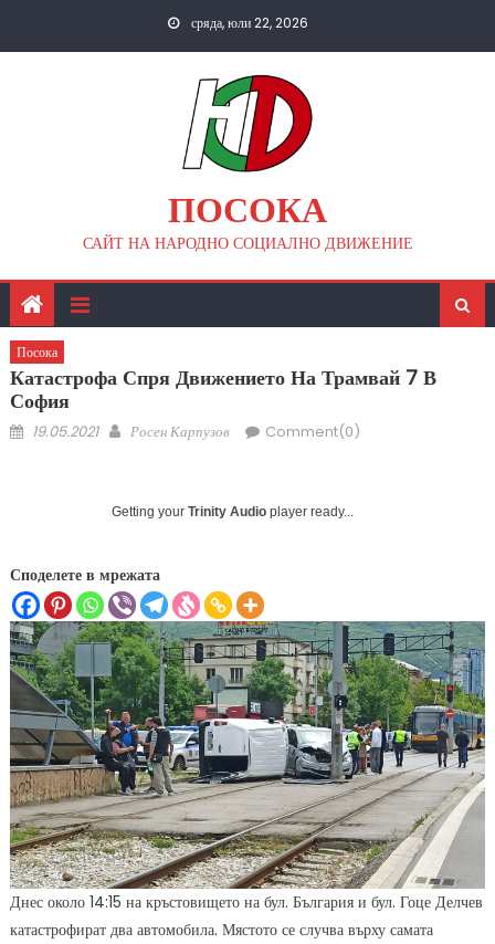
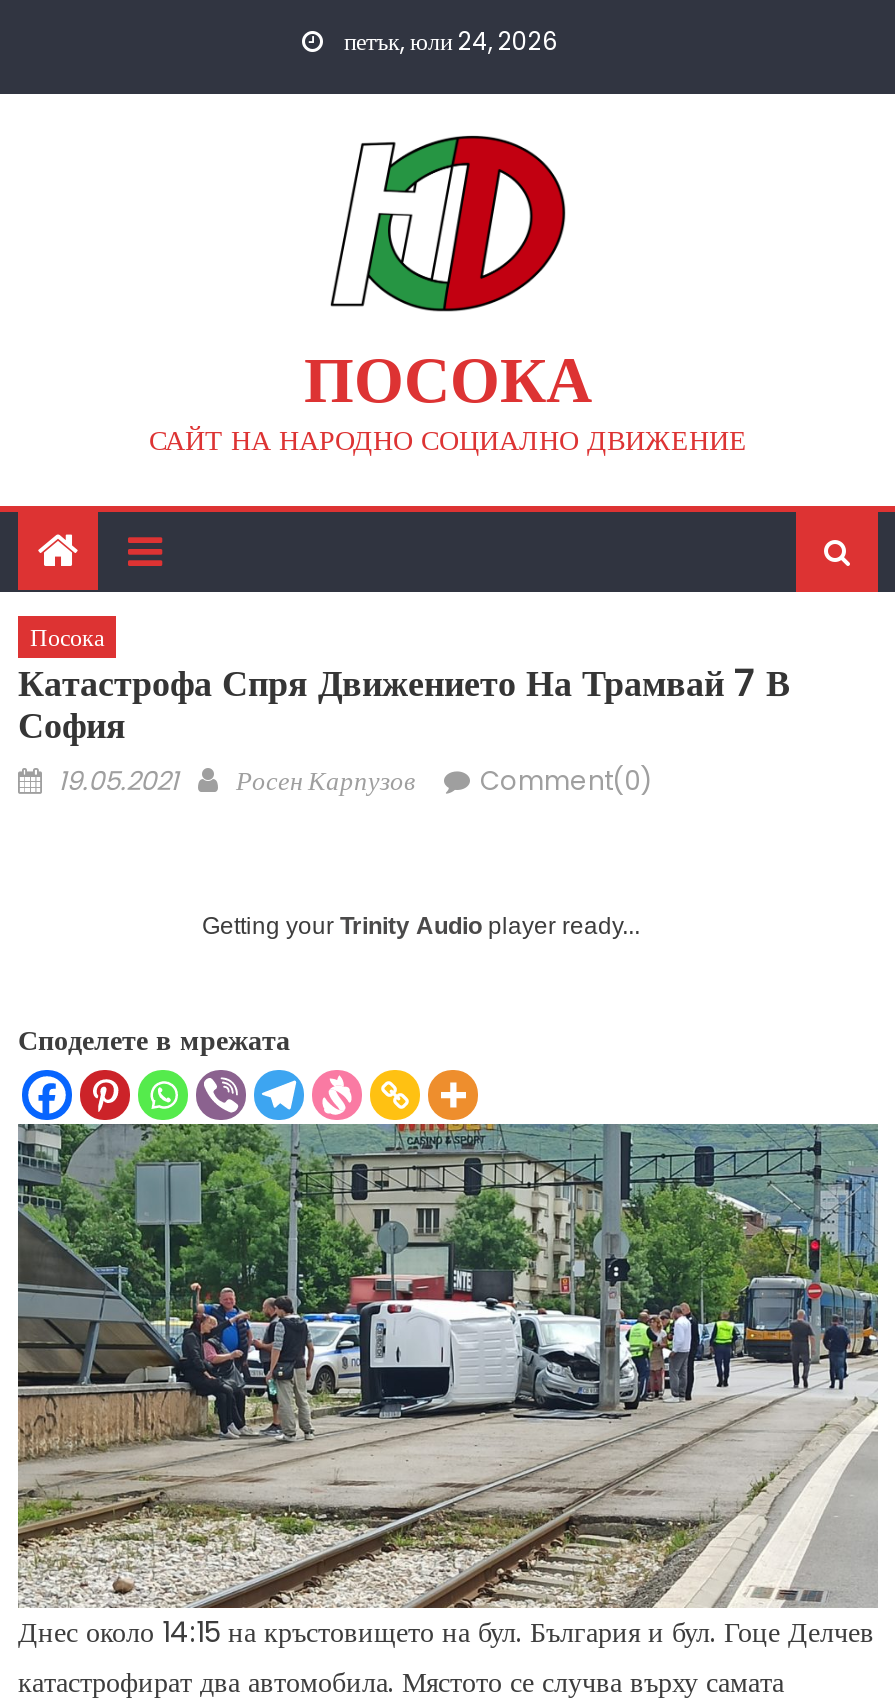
[187,13,308,32] сряда, юли 22, 2026 -> [338,24,558,58] петък, юли 24, 2026

